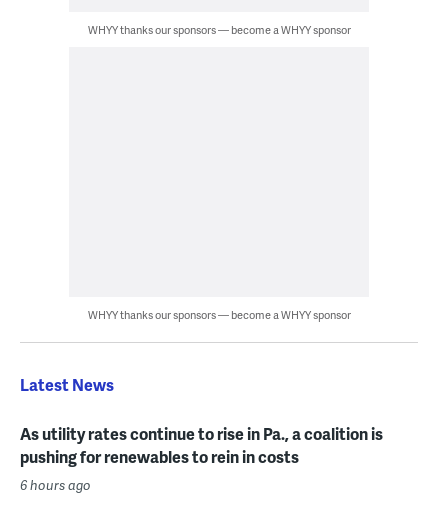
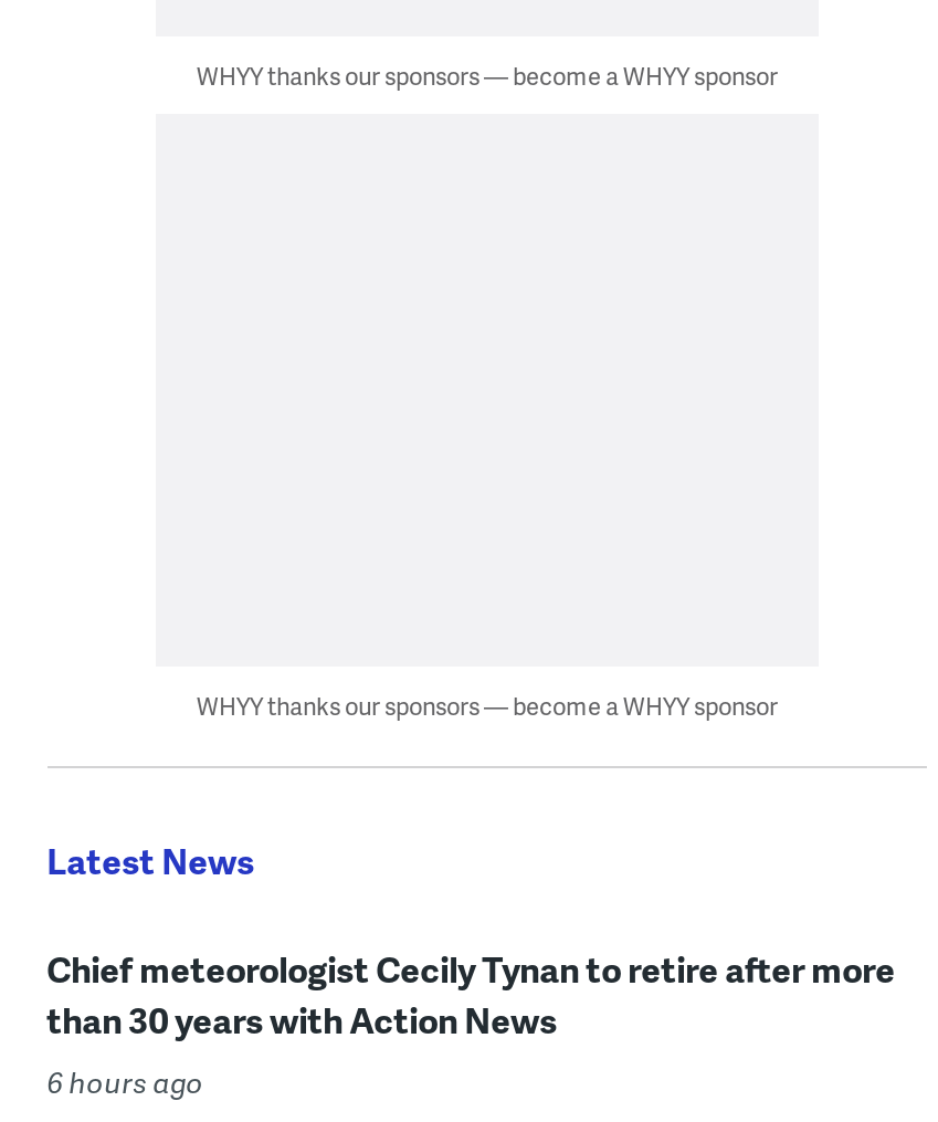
[20,422,383,468] As utility rates continue to rise in Pa., a coalition is | pushing for renewables to rein in costs -> [47,944,895,1046] Chief meteorologist Cecily Tynan to retire after more | than 30 years with Action News

